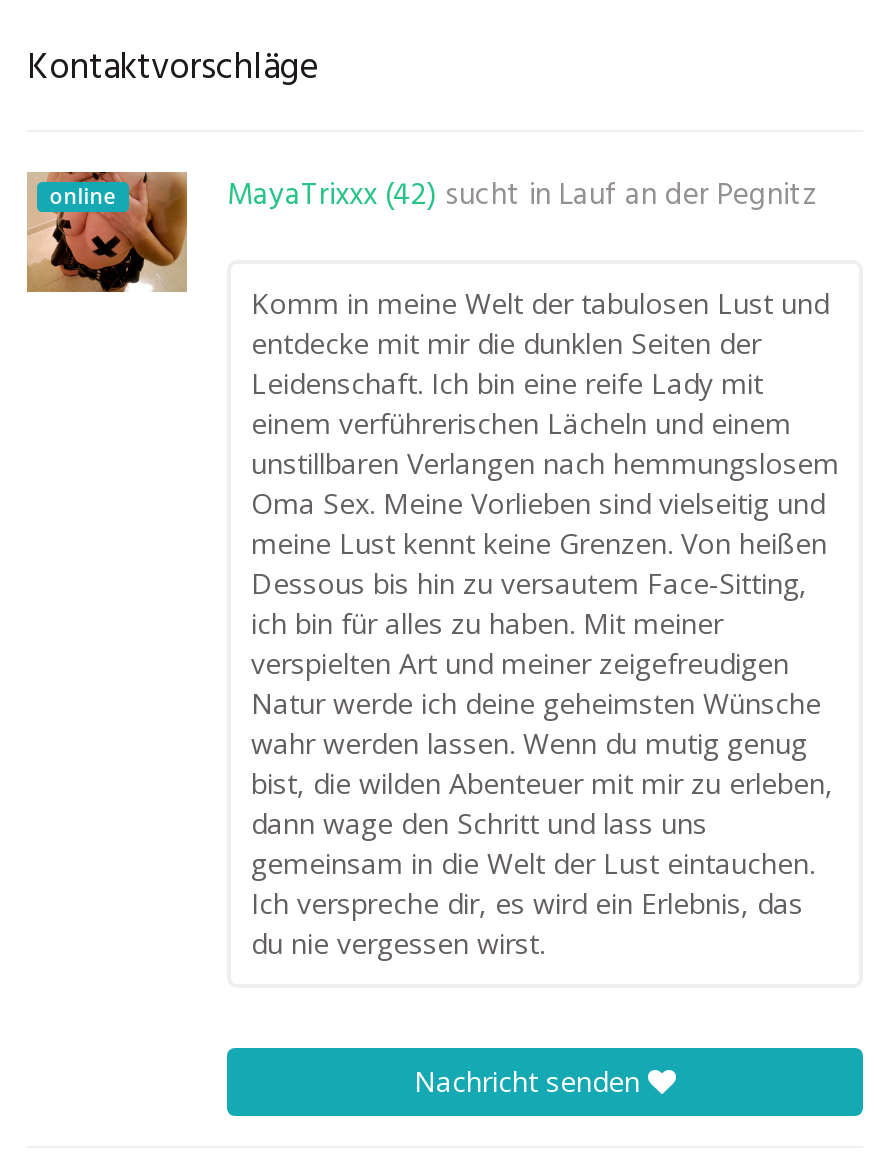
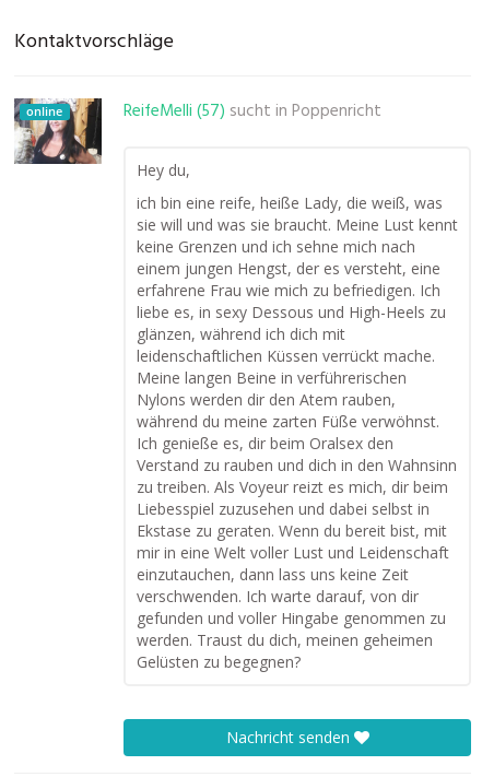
[27,170,839,962] [image] | MayaTrixxx (42) sucht in Lauf an der Pegnitz | Komm in meine Welt der tabulosen Lust und | entdecke mit mir die dunklen Seiten der | Leidenschaft. Ich bin eine reife Lady mit | einem verführerischen Lächeln und einem | unstillbaren Verlangen nach hemmungslosem | Oma Sex. Meine Vorlieben sind vielseitig und | meine Lust kennt keine Grenzen. Von heißen | Dessous bis hin zu versautem Face-Sitting, | ich bin für alles zu haben. Mit meiner | verspielten Art und meiner zeigefreudigen | Natur werde ich deine geheimsten Wünsche | wahr werden lassen. Wenn du mutig genug | bist, die wilden Abenteuer mit mir zu erleben, | dann wage den Schritt und lass uns | gemeinsam in die Welt der Lust eintauchen. | Ich verspreche dir, es wird ein Erlebnis, das | du nie vergessen wirst. -> [13,98,458,672] [image] | ReifeMelli (57) sucht in Poppenricht | Hey du, | ich bin eine reife, heiße Lady, die weiß, was | sie will und was sie braucht. Meine Lust kennt | keine Grenzen und ich sehne mich nach | einem jungen Hengst, der es versteht, eine | erfahrene Frau wie mich zu befriedigen. Ich | liebe es, in sexy Dessous und High-Heels zu | glänzen, während ich dich mit | leidenschaftlichen Küssen verrückt mache. | Meine langen Beine in verführerischen | Nylons werden dir den Atem rauben, | während du meine zarten Füße verwöhnst. | Ich genieße es, dir beim Oralsex den | Verstand zu rauben und dich in den Wahnsinn | zu treiben. Als Voyeur reizt es mich, dir beim | Liebesspiel zuzusehen und dabei selbst in | Ekstase zu geraten. Wenn du bereit bist, mit | mir in eine Welt voller Lust und Leidenschaft | einzutauchen, dann lass uns keine Zeit | verschwenden. Ich warte darauf, von dir | gefunden und voller Hingabe genommen zu | werden. Traust du dich, meinen geheimen | Gelüsten zu begegnen?

